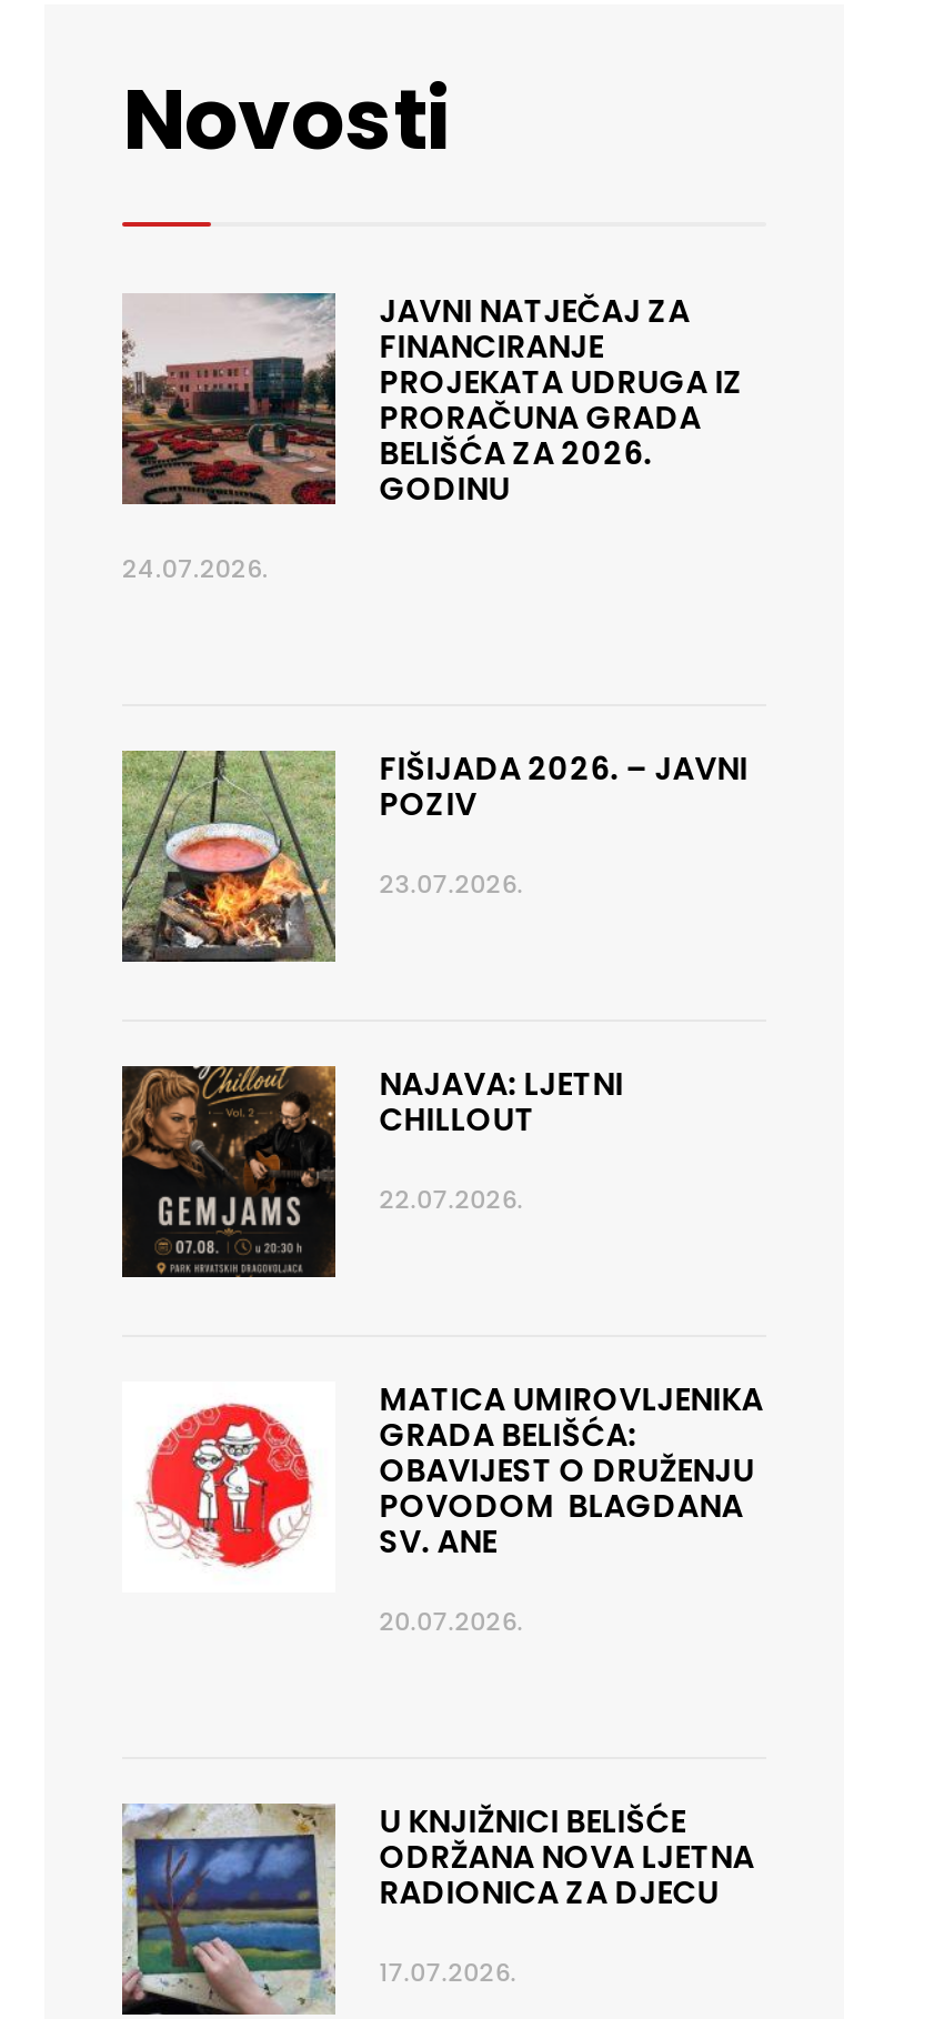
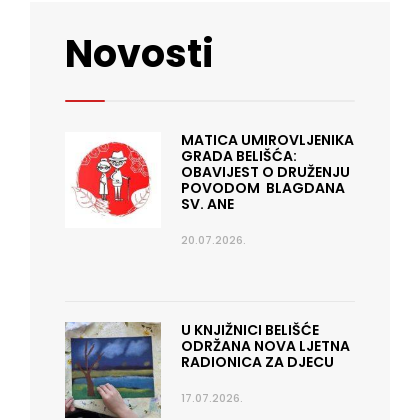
[120,287,743,585] [image] | JAVNI NATJEČAJ ZA | FINANCIRANJE | PROJEKATA UDRUGA IZ | PRORAČUNA GRADA | BELIŠĆA ZA 2026. | GODINU | 24.07.2026. -> none
[120,745,748,964] [image] | FIŠIJADA 2026. – JAVNI | POZIV | 23.07.2026. -> none
[120,1060,623,1279] [image] | NAJAVA: LJETNI | CHILLOUT | 22.07.2026. -> none

